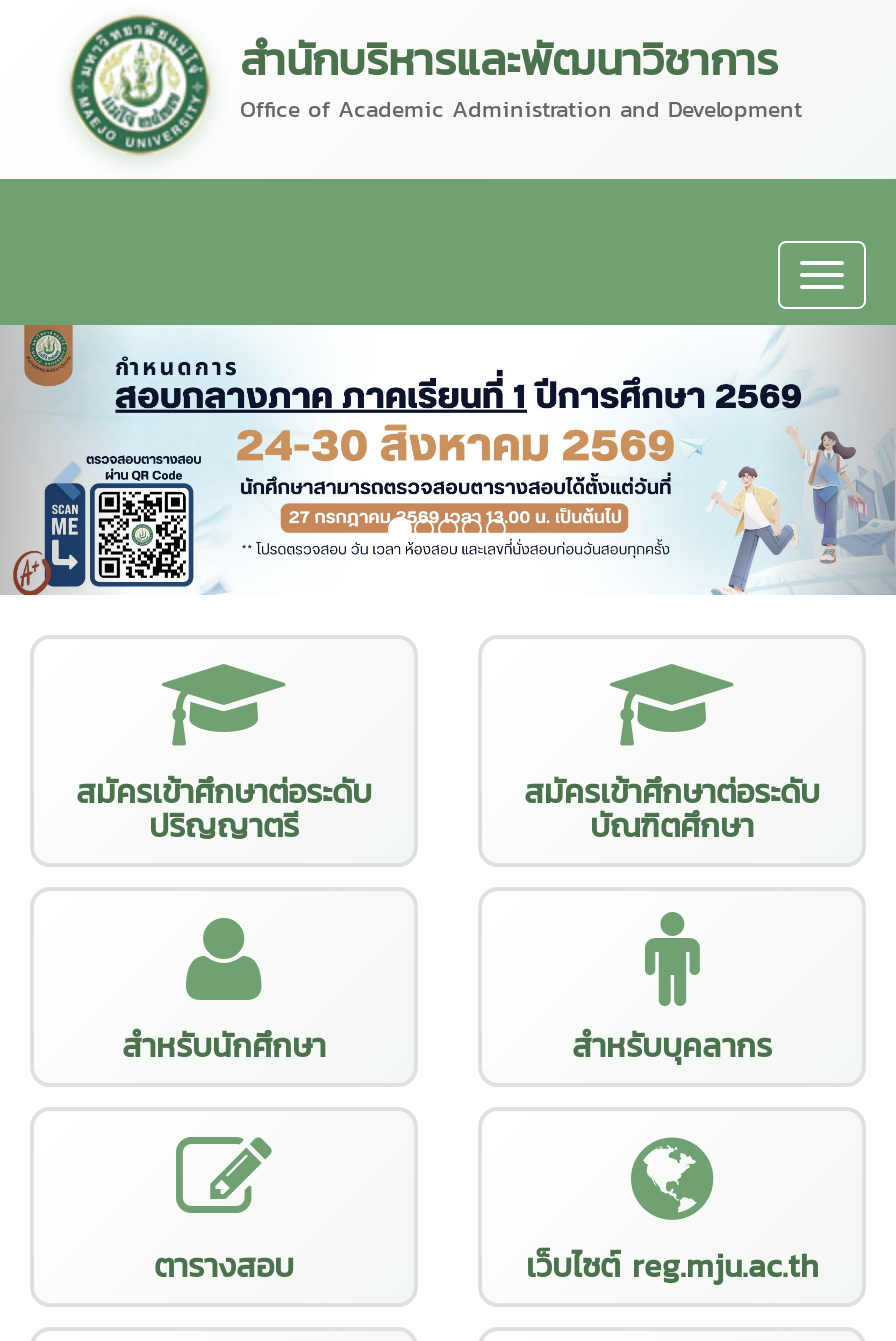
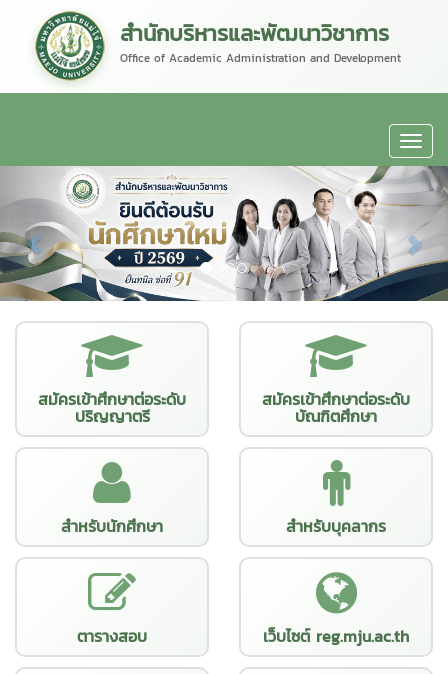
[6,323,890,597] [image] -> [3,166,445,302] [image]

